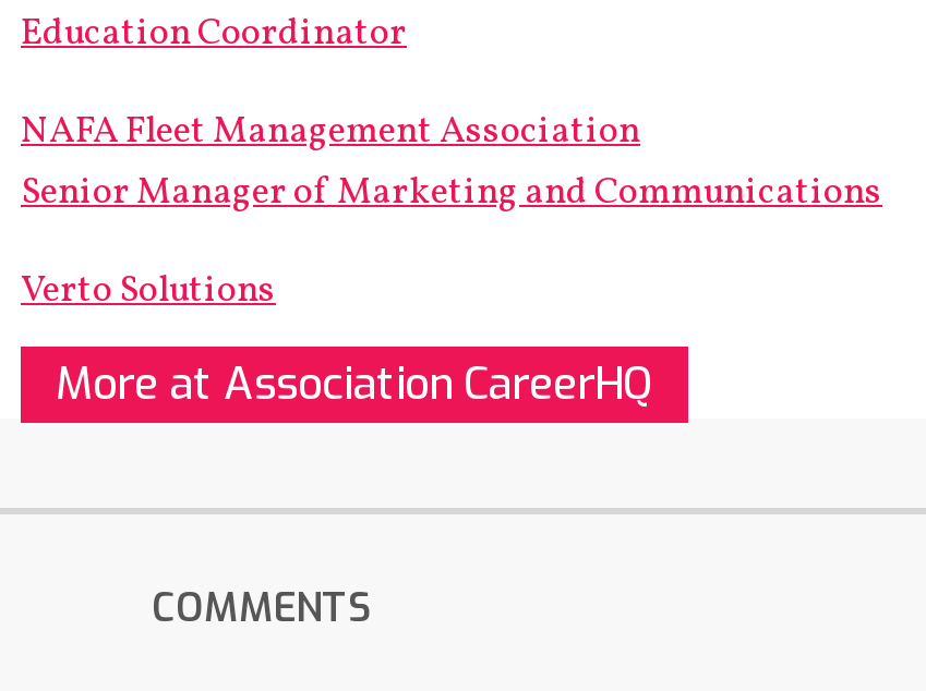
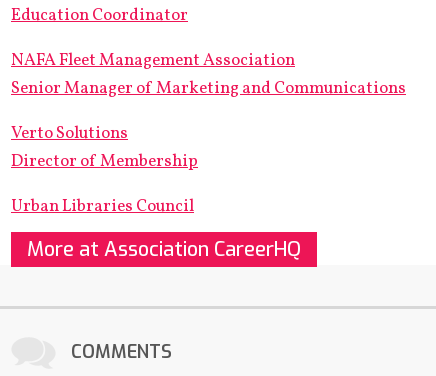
none -> [11,150,198,218] Director of Membership | Urban Libraries Council

